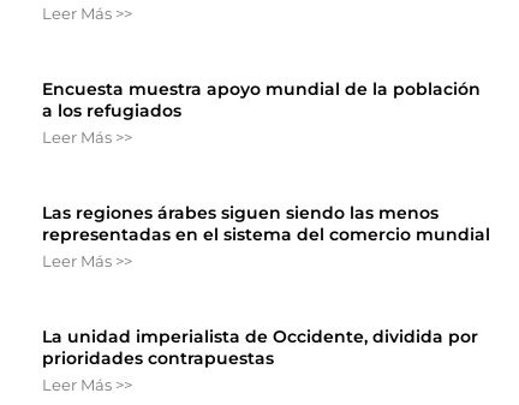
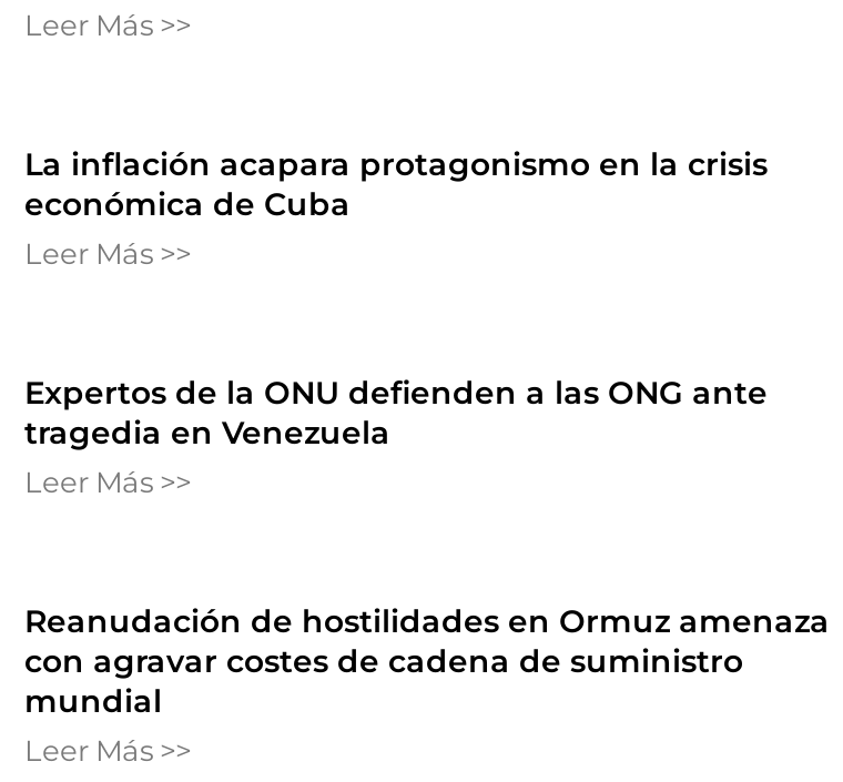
[42,78,481,122] Encuesta muestra apoyo mundial de la población | a los refugiados -> [24,145,768,225] La inflación acapara protagonismo en la crisis | económica de Cuba
[42,202,490,245] Las regiones árabes siguen siendo las menos | representadas en el sistema del comercio mundial -> [24,373,768,453] Expertos de la ONU defienden a las ONG ante | tragedia en Venezuela
[42,326,478,369] La unidad imperialista de Occidente, dividida por | prioridades contrapuestas -> [24,602,830,721] Reanudación de hostilidades en Ormuz amenaza | con agravar costes de cadena de suministro | mundial

